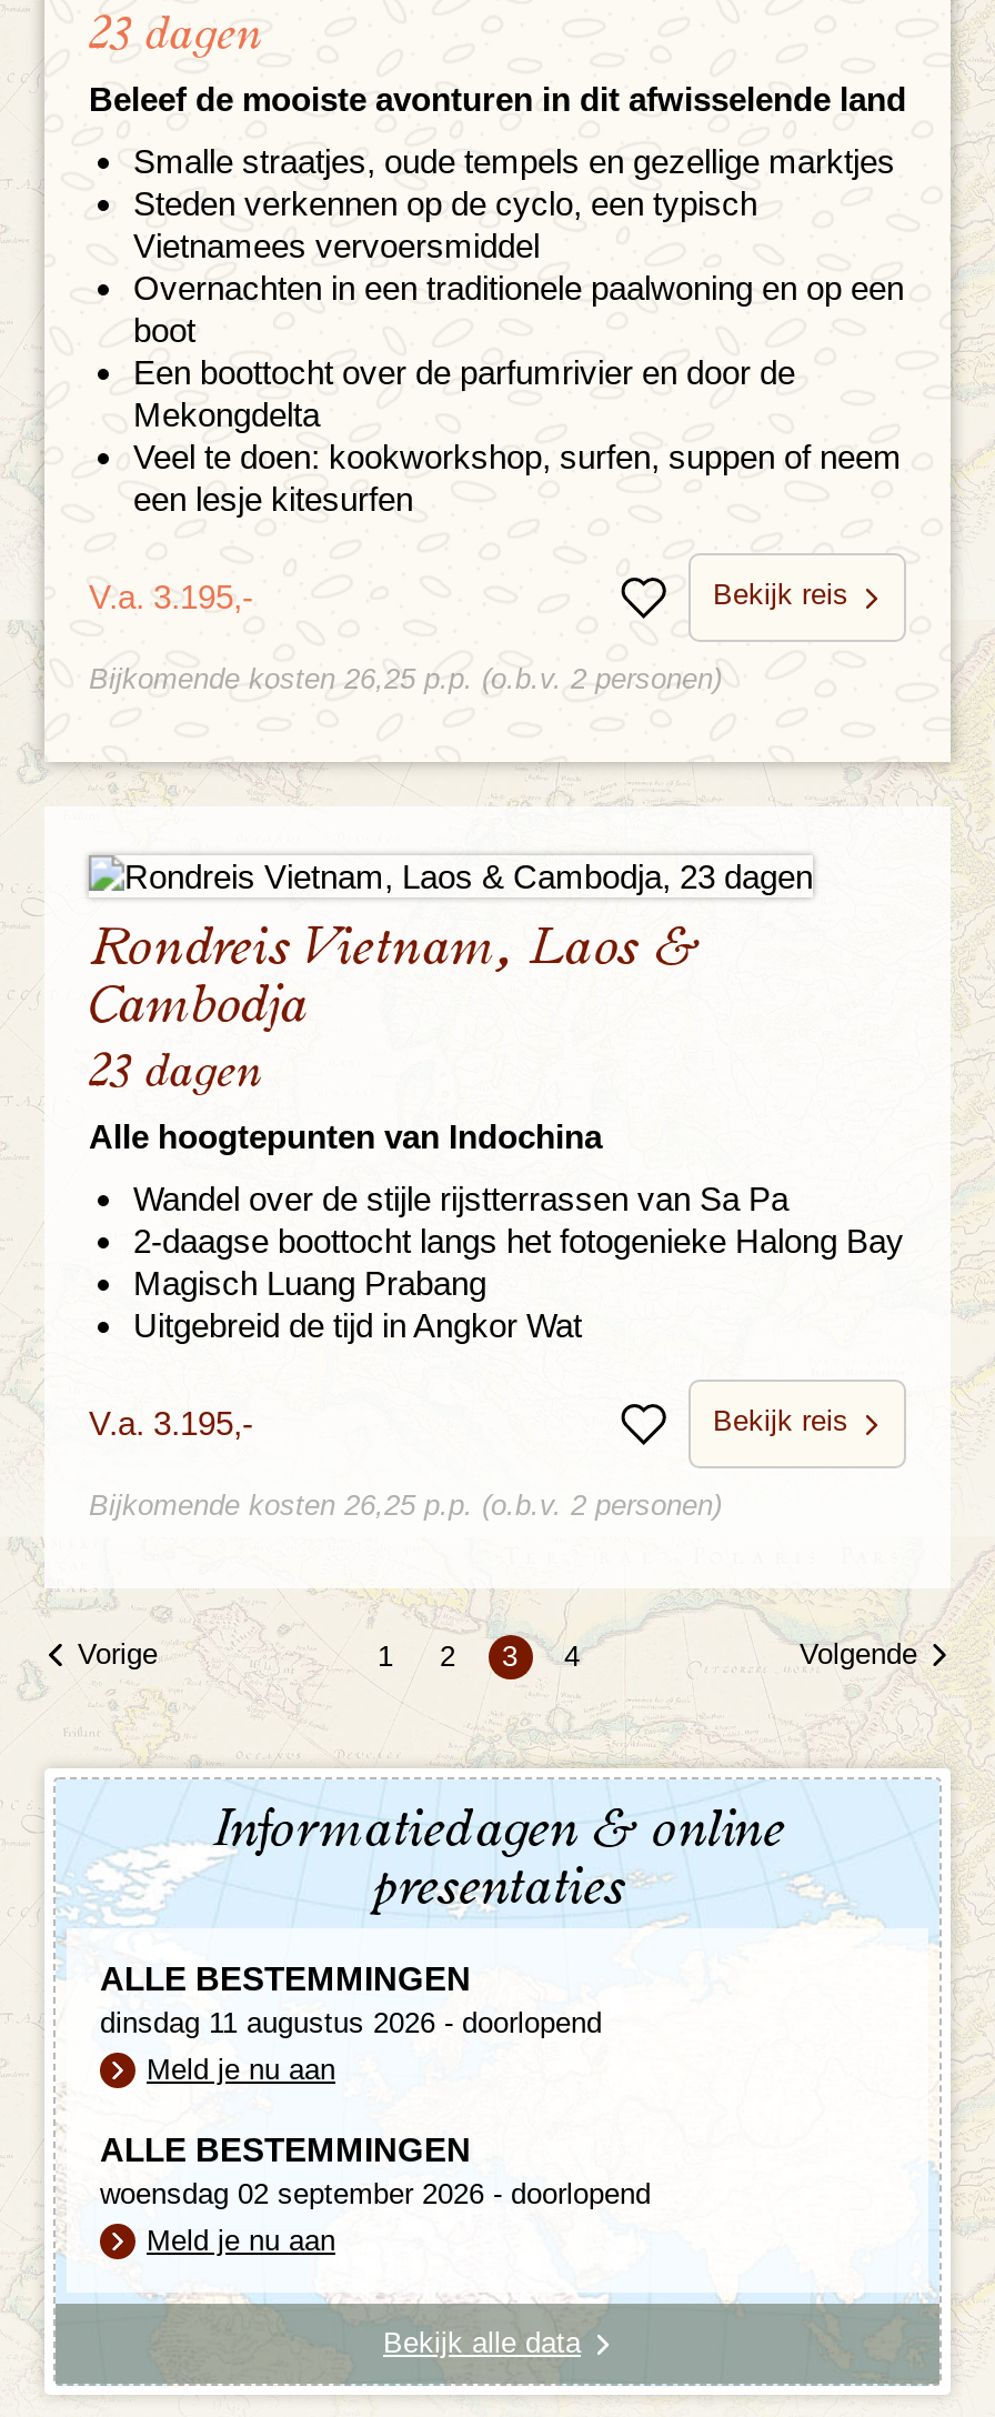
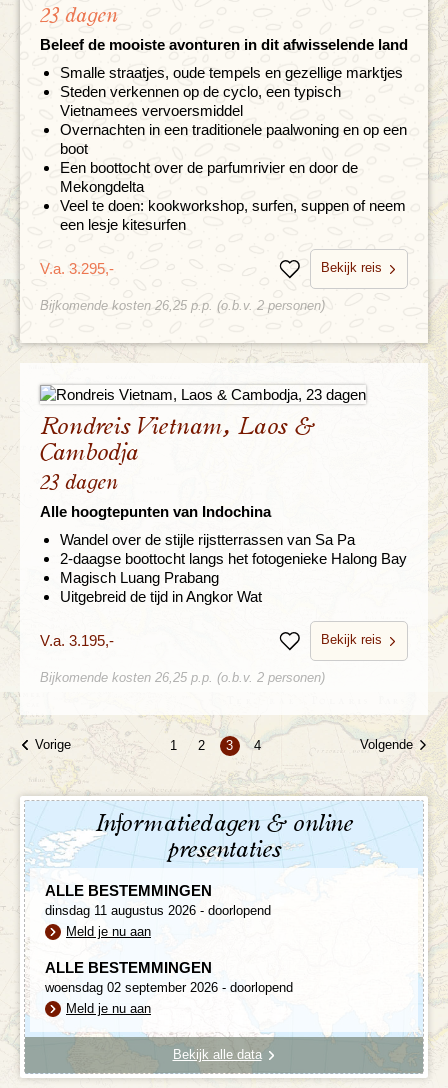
[89,579,253,616] V.a. 3.195,- -> [40,260,114,277] V.a. 3.295,-

